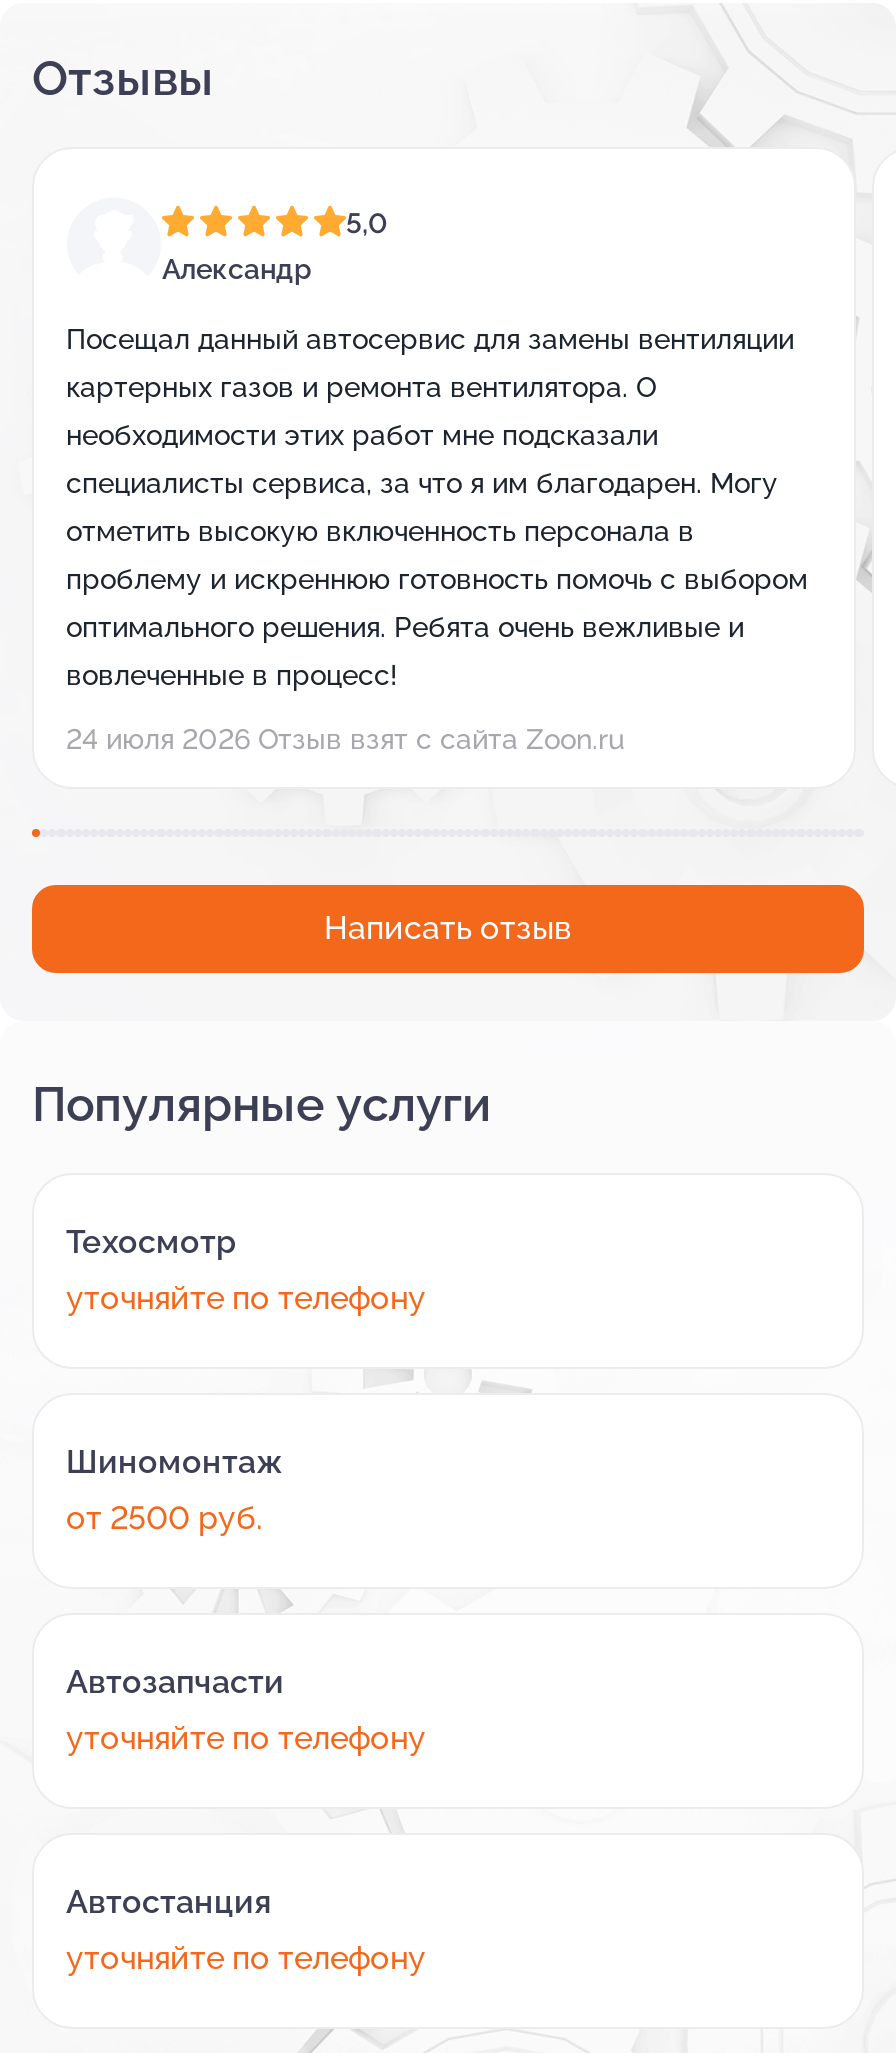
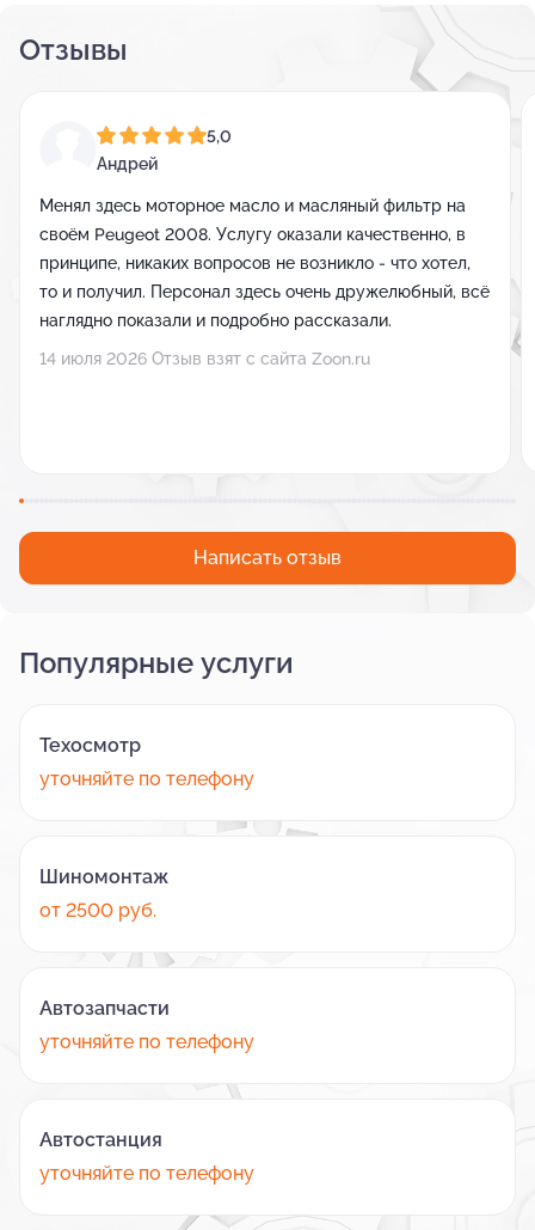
[66,252,808,755] Александр | Посещал данный автосервис для замены вентиляции | картерных газов и ремонта вентилятора. О | необходимости этих работ мне подсказали | специалисты сервиса, за что я им благодарен. Могу | отметить высокую включенность персонала в | проблему и искреннюю готовность помочь с выбором | оптимального решения. Ребята очень вежливые и | вовлеченные в процесс! | 24 июля 2026 Отзыв взят с сайта Zoon.ru -> [39,154,490,368] Андрей | Менял здесь моторное масло и масляный фильтр на | своём Peugeot 2008. Услугу оказали качественно, в | принципе, никаких вопросов не возникло - что хотел, | то и получил. Персонал здесь очень дружелюбный, всё | наглядно показали и подробно рассказали. | 14 июля 2026 Отзыв взят с сайта Zoon.ru

